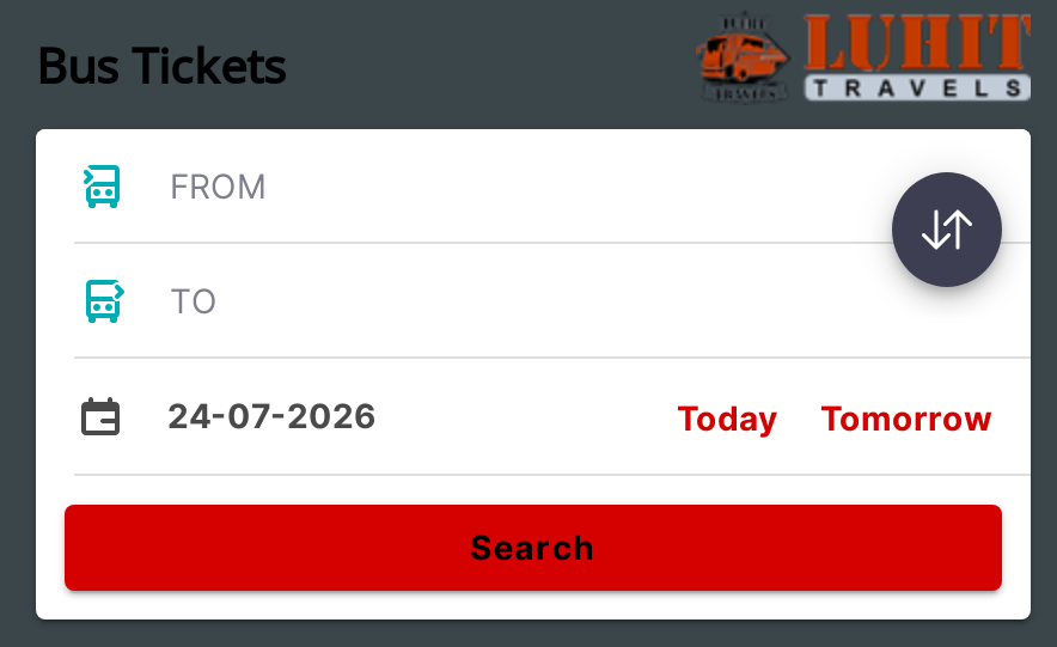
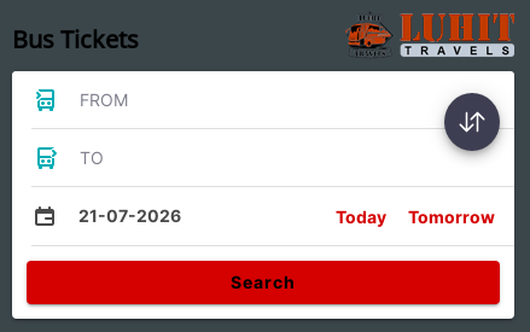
[167,395,375,435] 24-07-2026 -> [78,205,181,226] 21-07-2026

